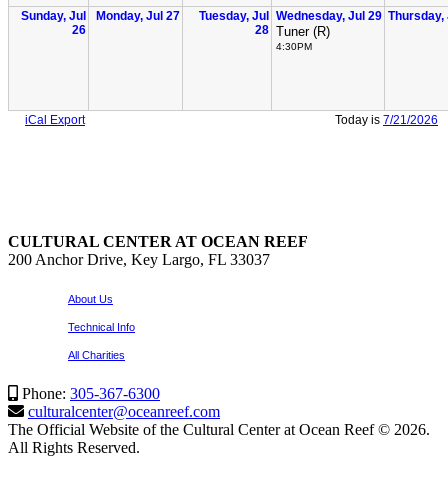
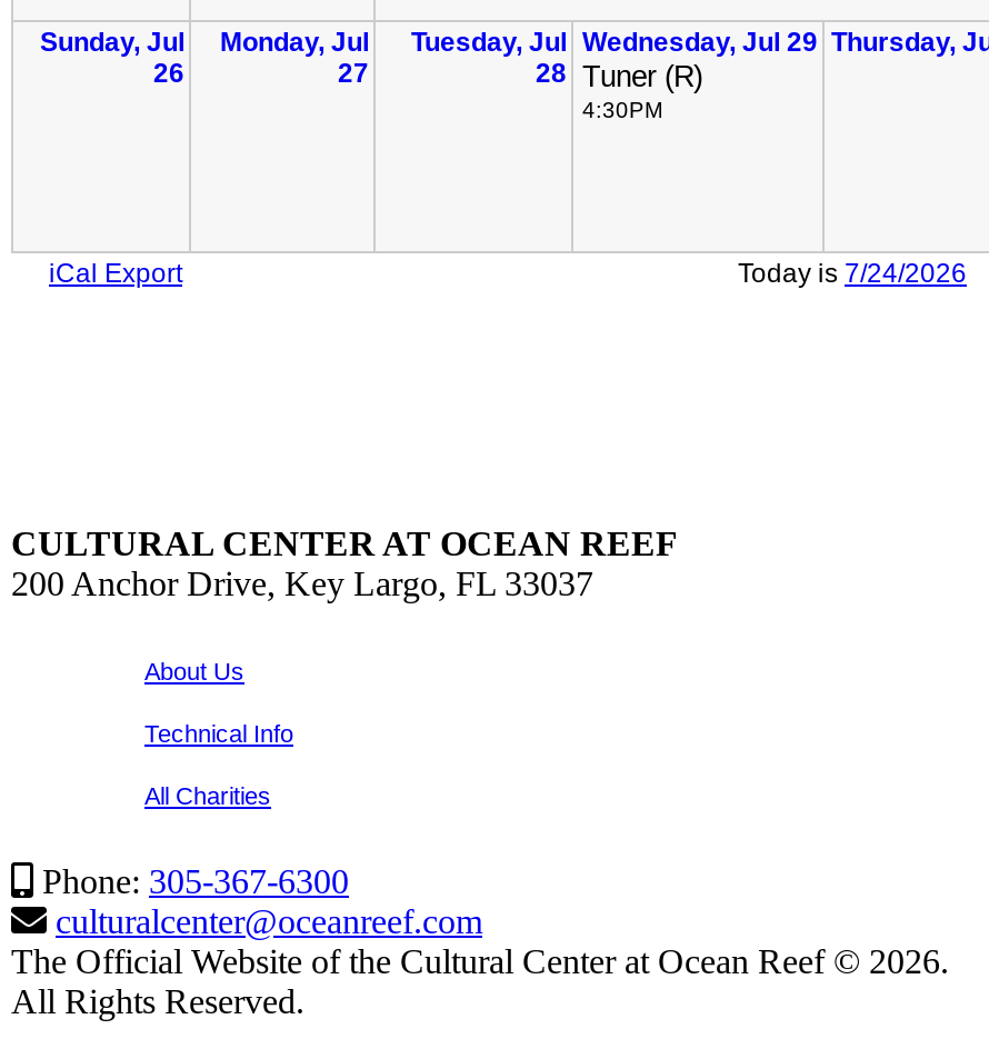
[335,113,438,127] Today is 7/21/2026 -> [738,258,967,289] Today is 7/24/2026

